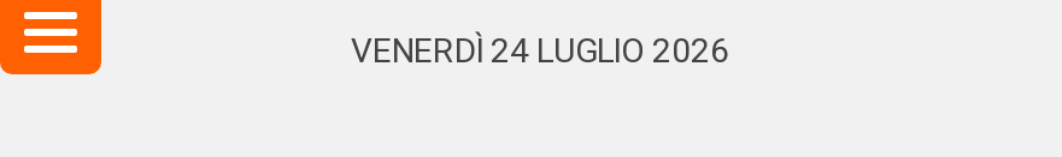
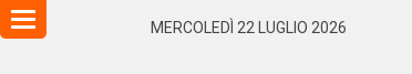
[351,31,729,70] VENERDÌ 24 LUGLIO 2026 -> [150,19,346,36] MERCOLEDÌ 22 LUGLIO 2026

